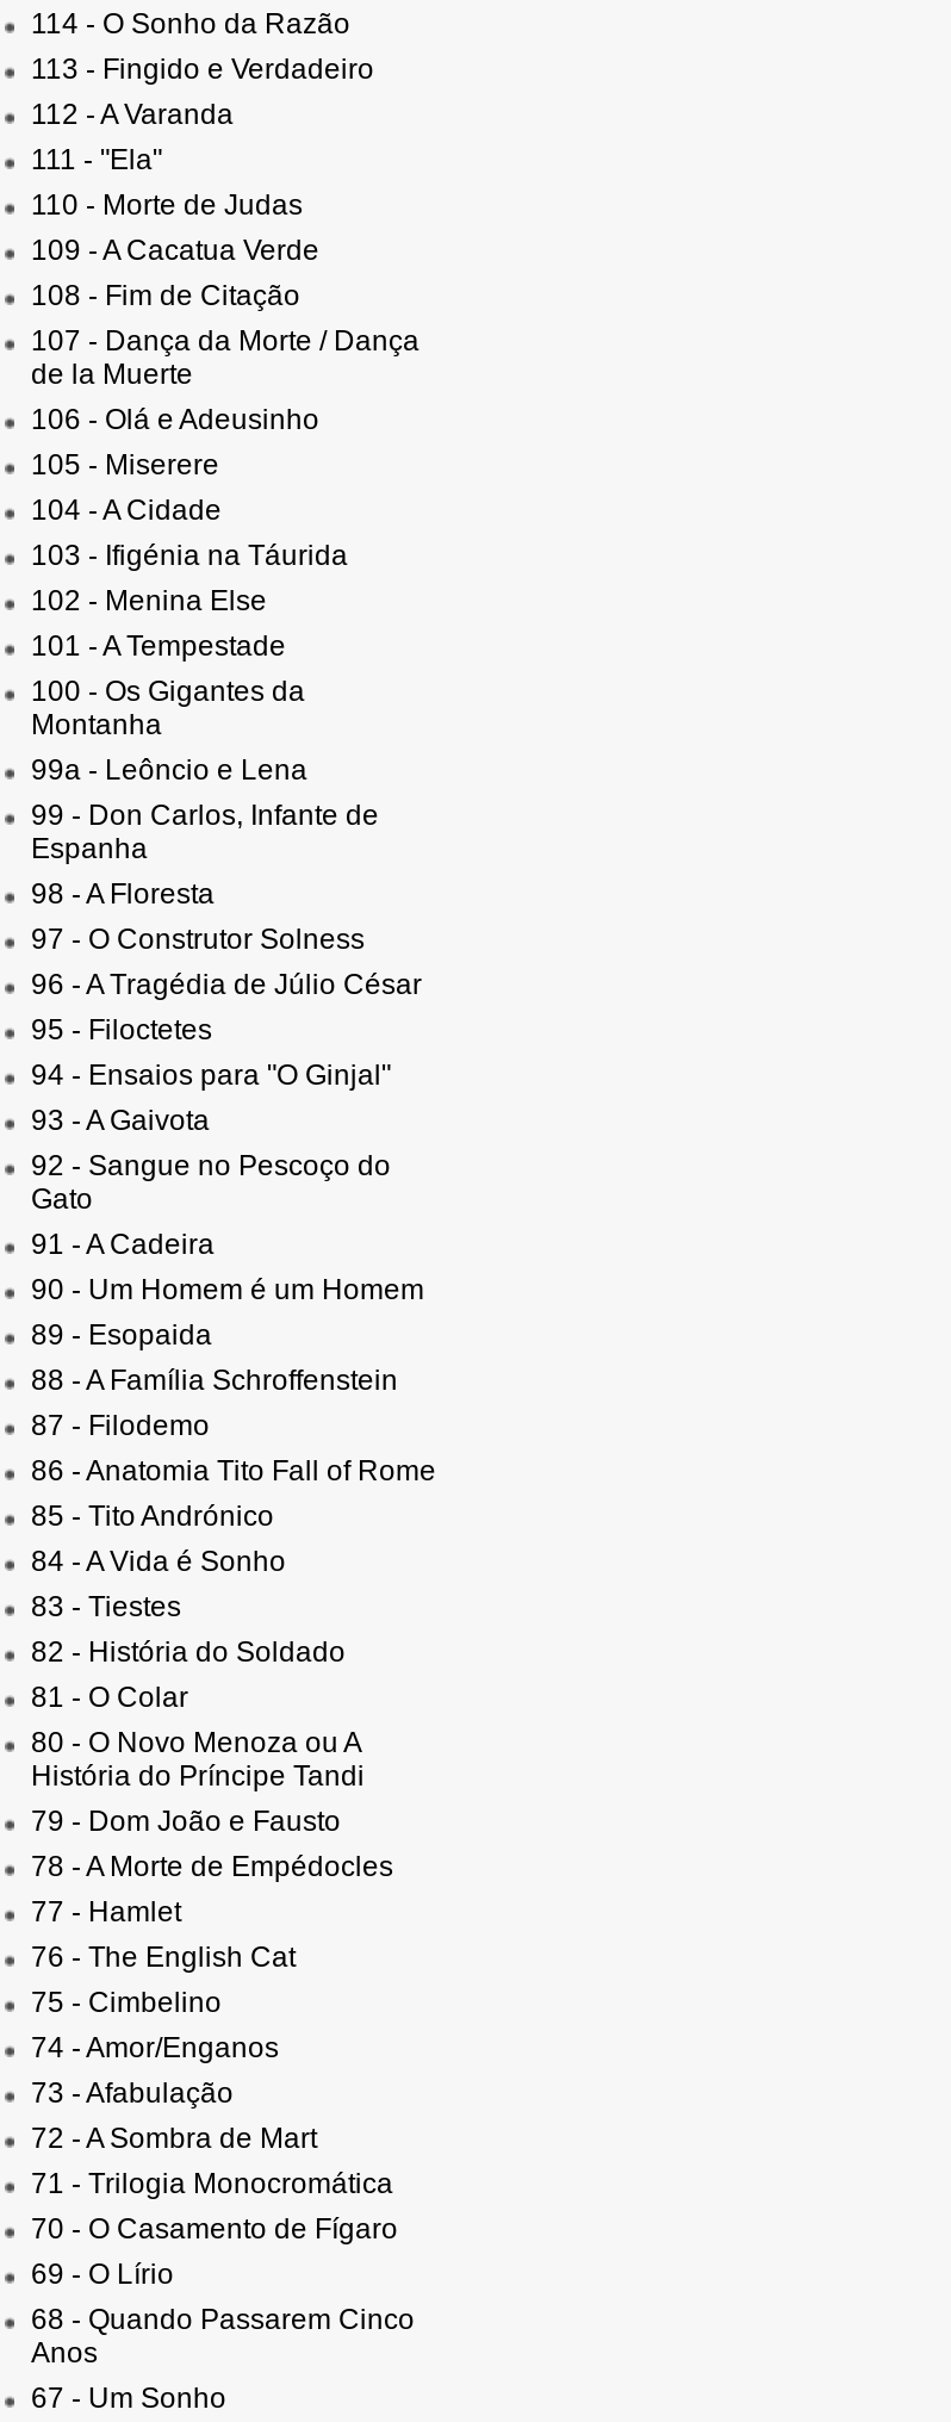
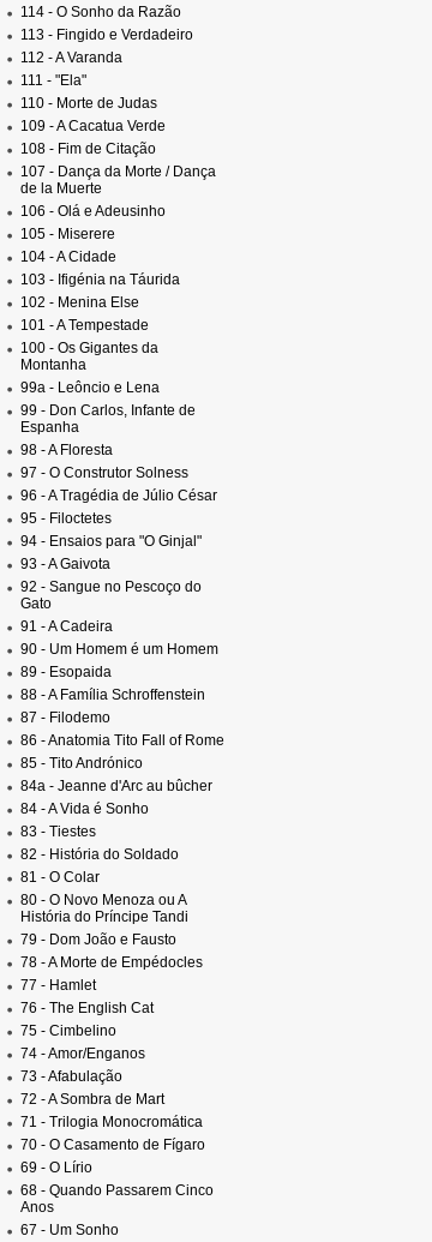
none -> [20,778,212,794] 84a - Jeanne d'Arc au bûcher

